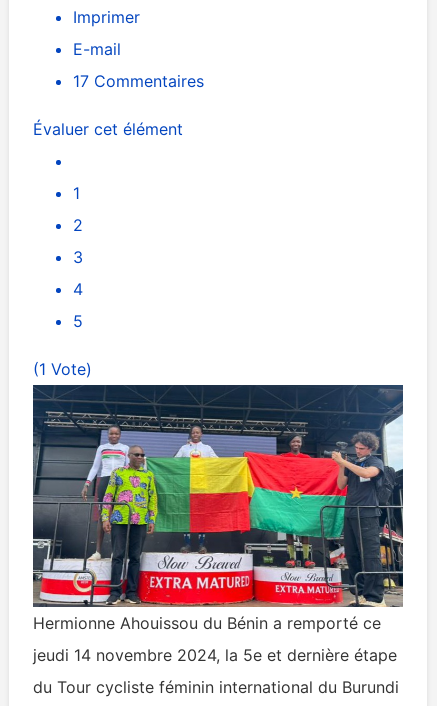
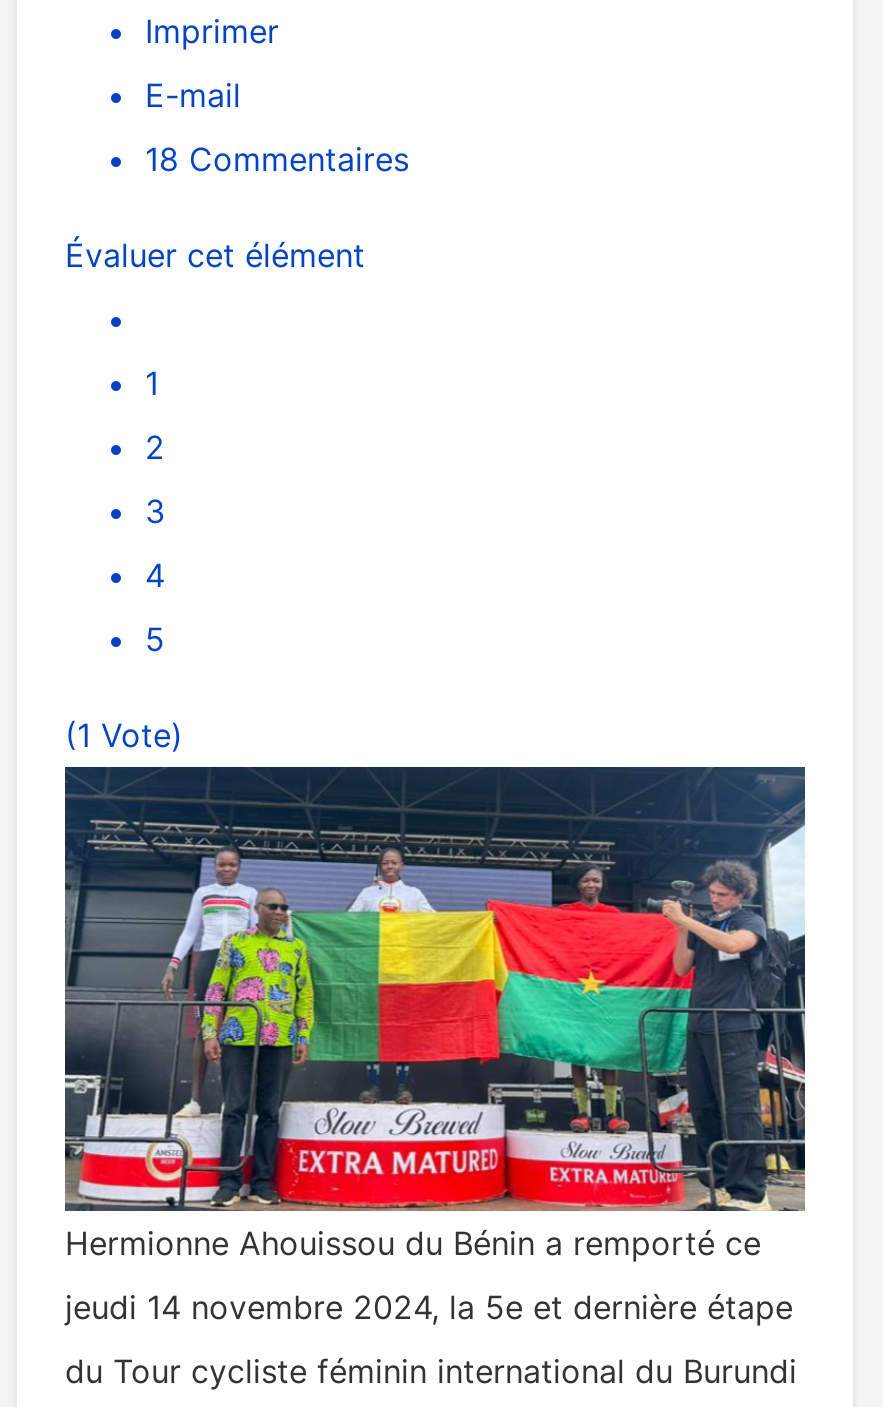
[73,71,204,91] 17 Commentaires -> [145,139,409,179] 18 Commentaires

